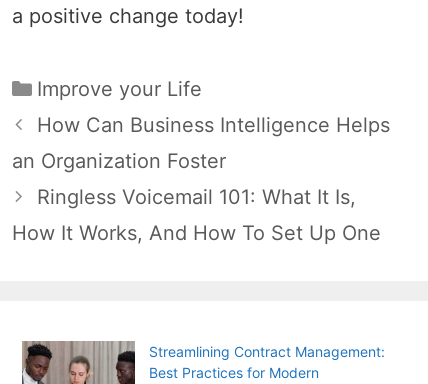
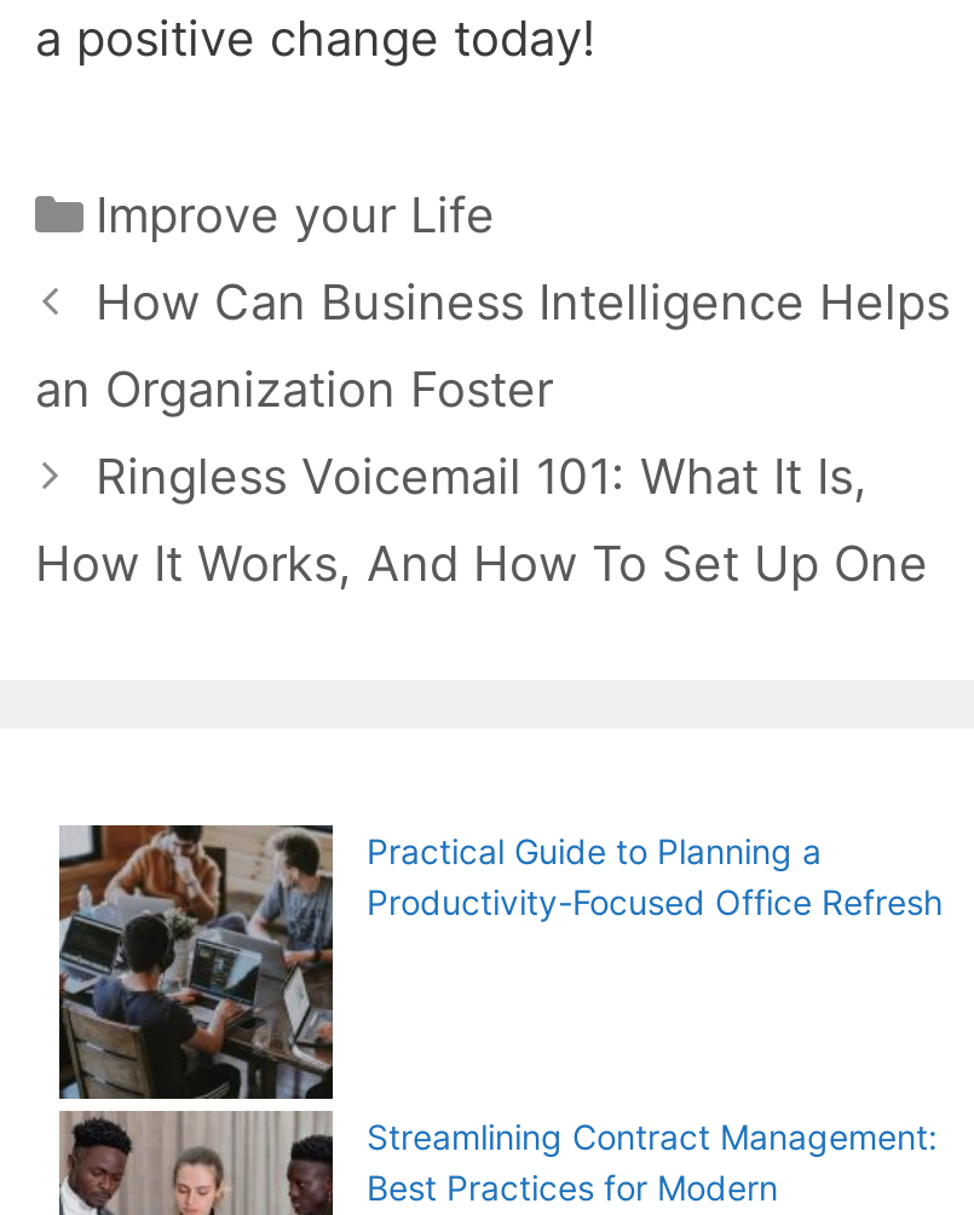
none -> [59,825,943,1101] [image] | Practical Guide to Planning a | Productivity-Focused Office Refresh

